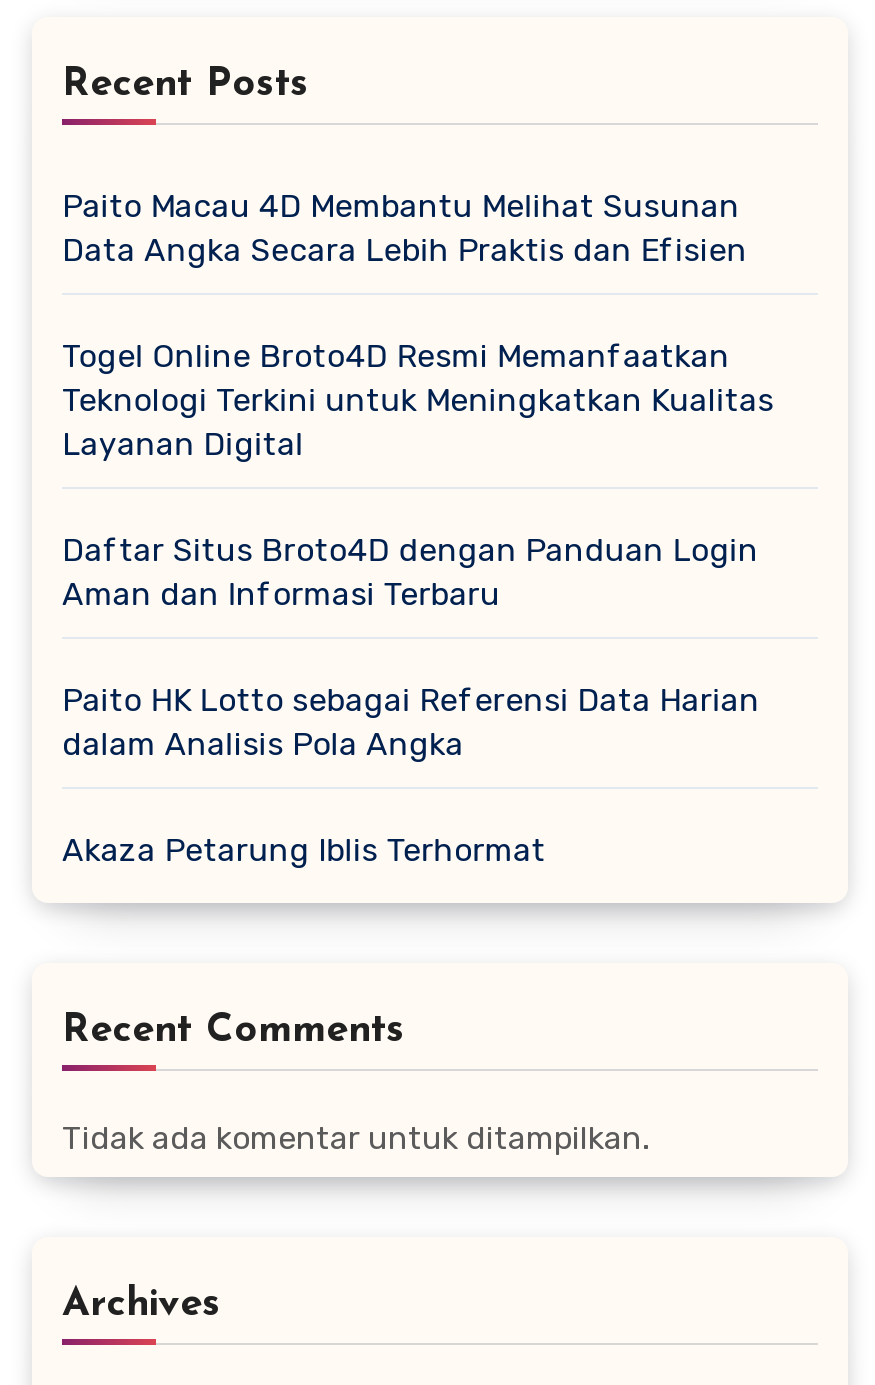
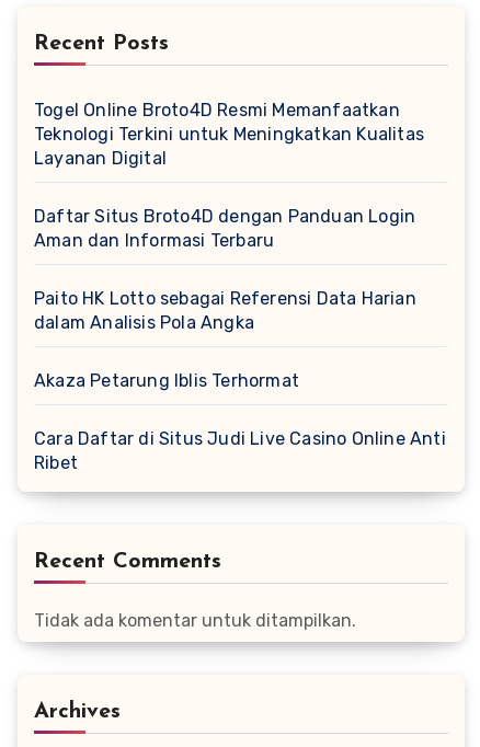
[62,186,747,268] Paito Macau 4D Membantu Melihat Susunan | Data Angka Secara Lebih Praktis dan Efisien -> none
moved [62,336,774,868] -> [34,99,424,391]: Togel Online Broto4D Resmi Memanfaatkan | Teknologi Terkini untuk Meningkatkan Kualitas | Layanan Digital | Daftar Situs Broto4D dengan Panduan Login | Aman dan Informasi Terbaru | Paito HK Lotto sebagai Referensi Data Harian | dalam Analisis Pola Angka | Akaza Petarung Iblis Terhormat
none -> [34,428,446,473] Cara Daftar di Situs Judi Live Casino Online Anti | Ribet

